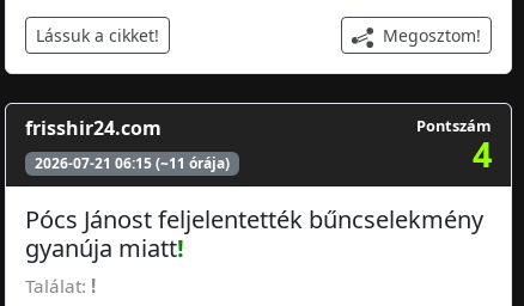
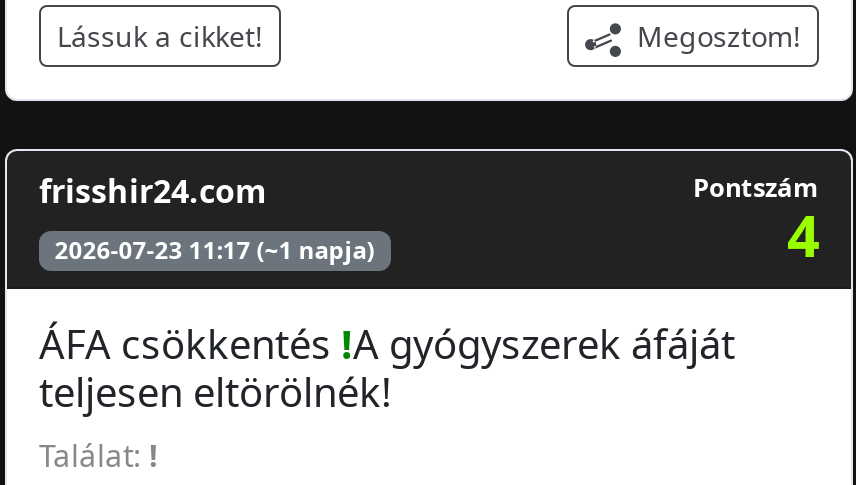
[34,153,229,173] 2026-07-21 06:15 (~11 órája) -> [55,233,375,267] 2026-07-23 11:17 (~1 napja)
[25,203,483,264] Pócs Jánost feljelentették bűncselekmény | gyanúja miatt! -> [39,317,735,419] ÁFA csökkentés! A gyógyszerek áfáját | teljesen eltörölnék!

